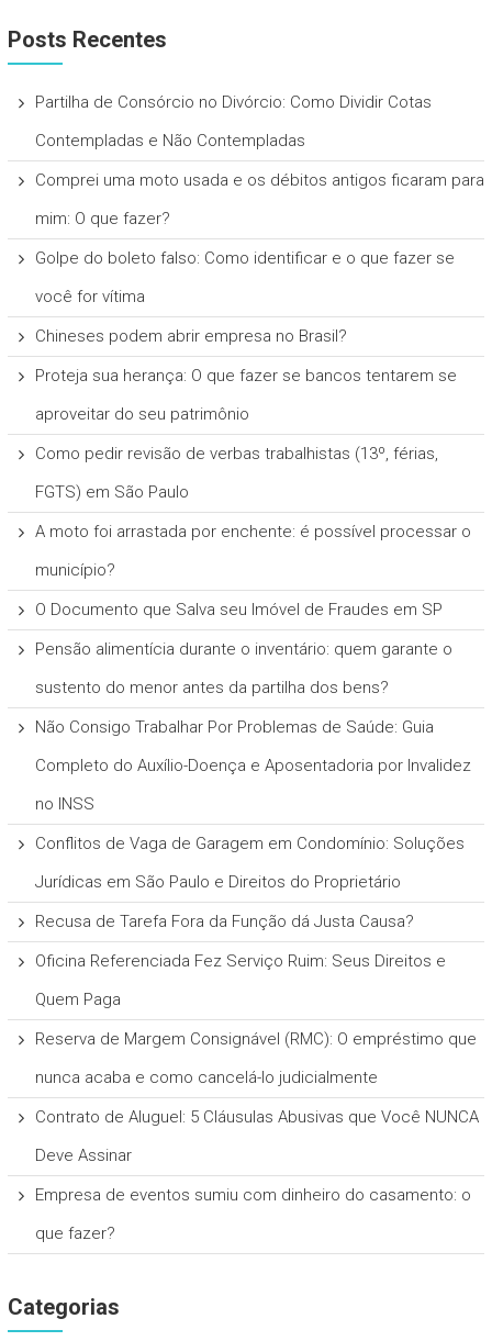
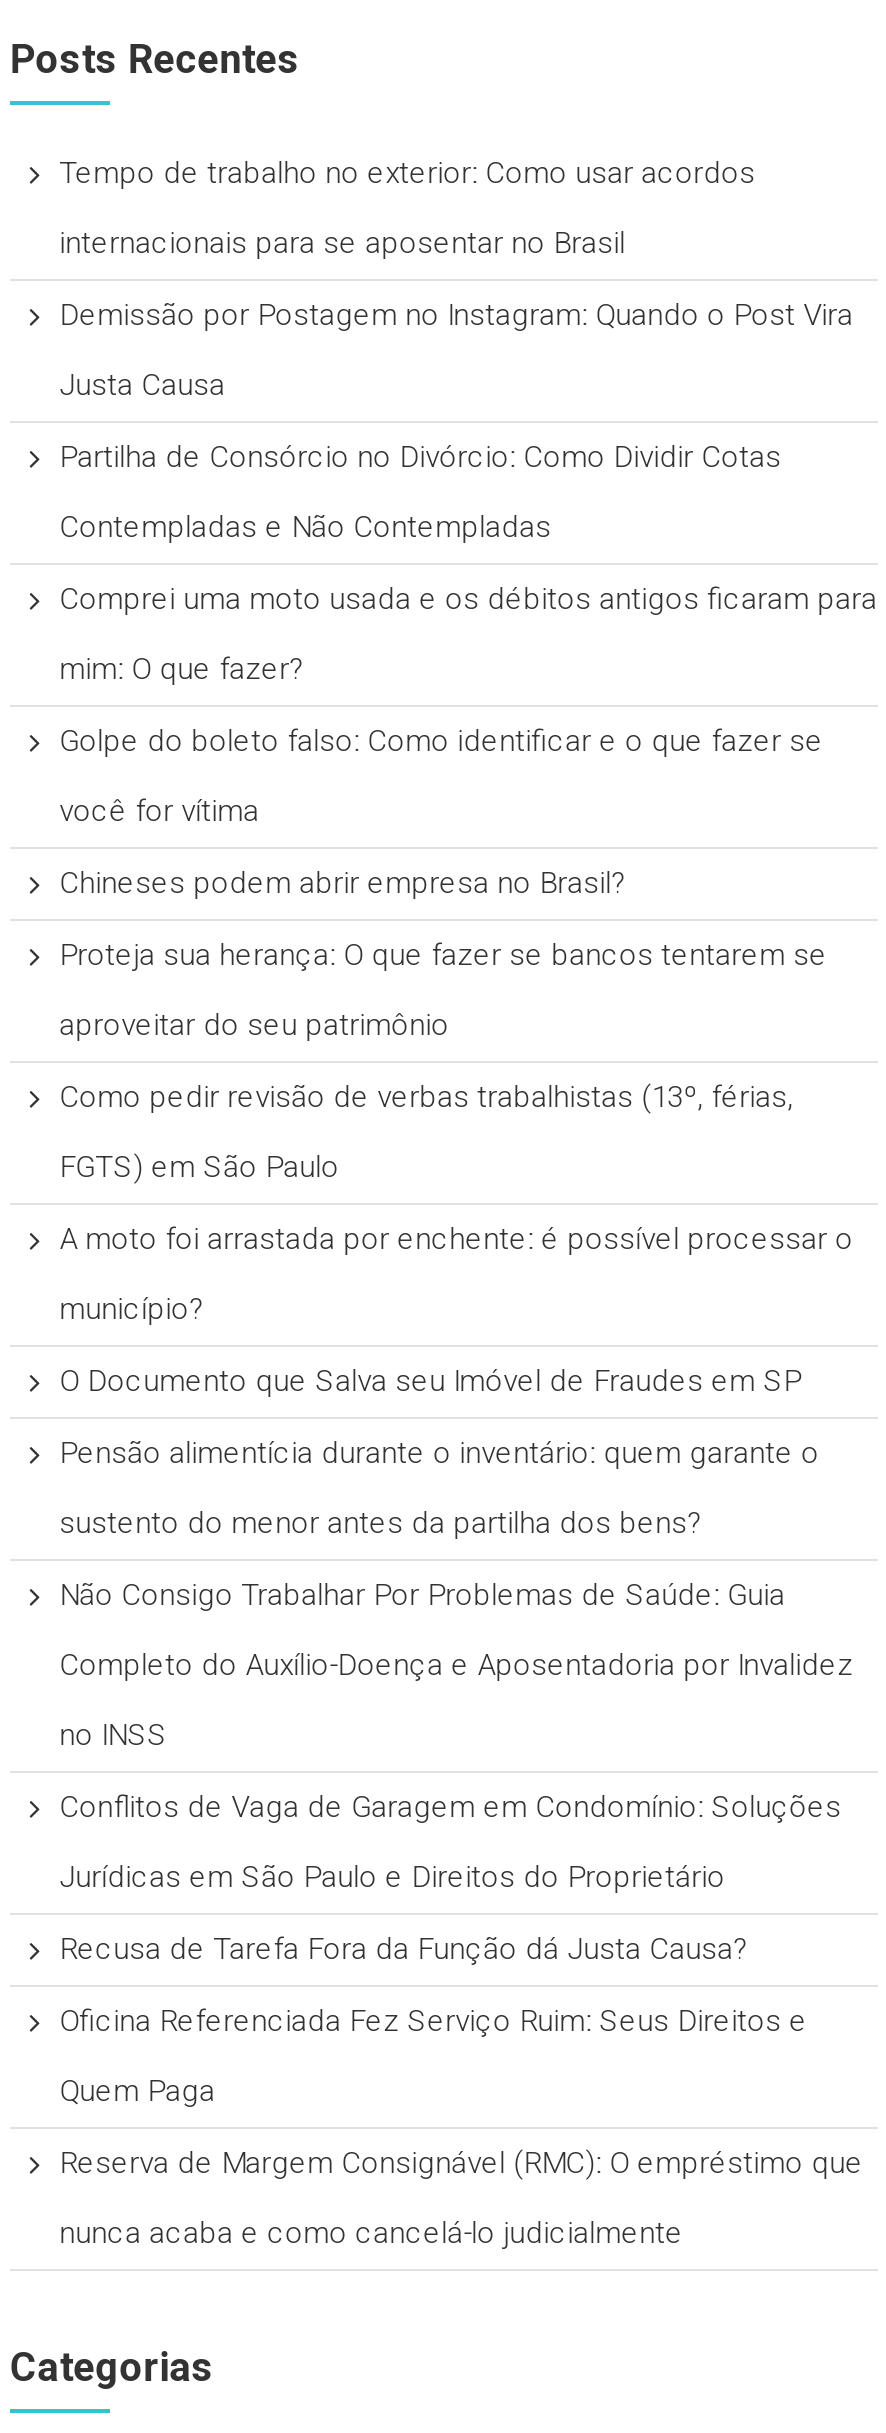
none -> [59,156,853,404] Tempo de trabalho no exterior: Como usar acordos | internacionais para se aposentar no Brasil | Demissão por Postagem no Instagram: Quando o Post Vira | Justa Causa
moved [35,93,484,1088] -> [59,440,877,2252]: Partilha de Consórcio no Divórcio: Como Dividir Cotas | Contempladas e Não Contempladas | Comprei uma moto usada e os débitos antigos ficaram para | ... | Reserva de Margem Consignável (RMC): O empréstimo que | nunca acaba e como cancelá-lo judicialmente
[35,1108,478,1244] Contrato de Aluguel: 5 Cláusulas Abusivas que Você NUNCA | Deve Assinar | Empresa de eventos sumiu com dinheiro do casamento: o | que fazer? -> none

